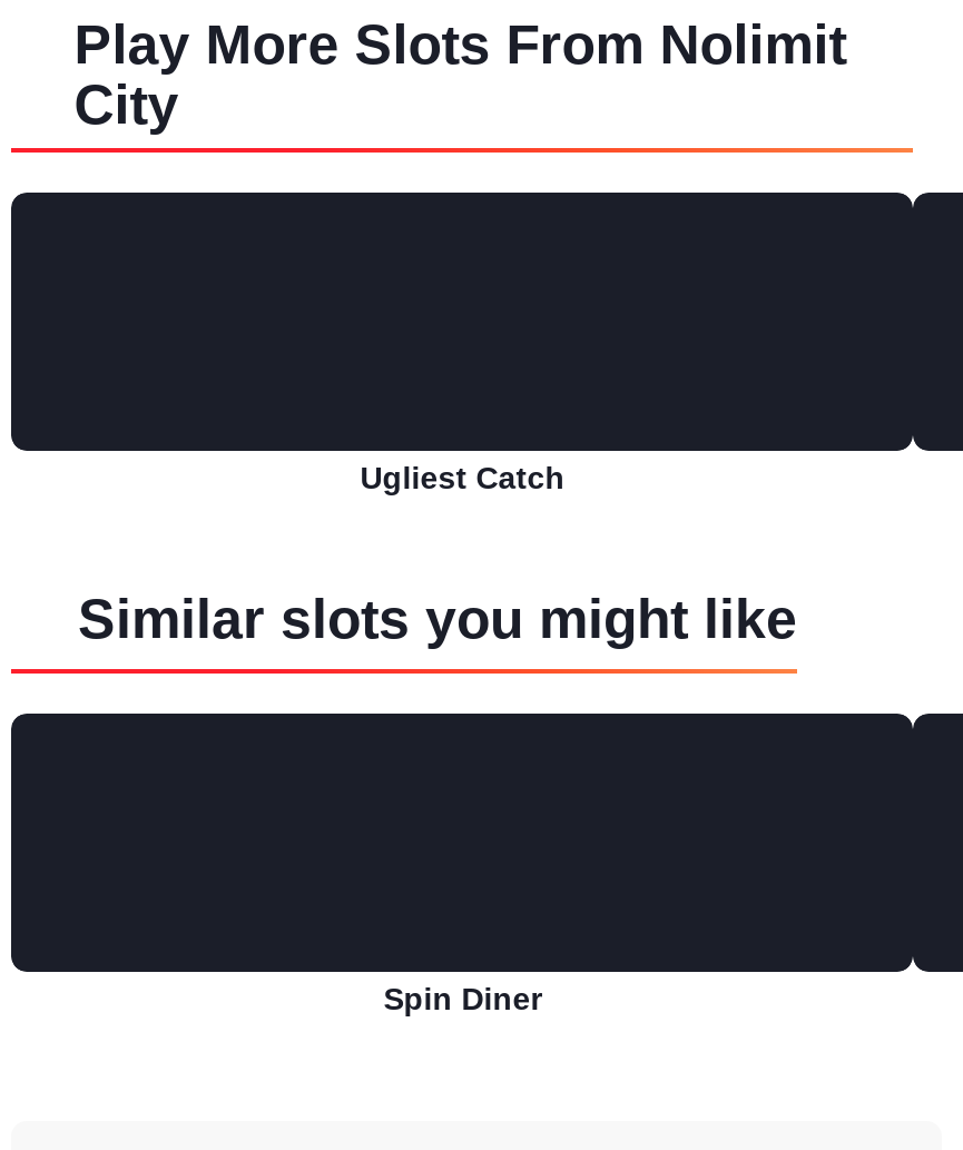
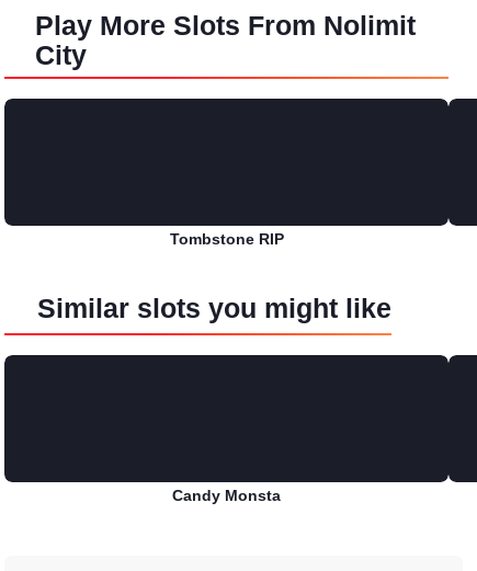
[360,460,565,495] Ugliest Catch -> [170,230,284,248] Tombstone RIP
[383,981,542,1016] Spin Diner -> [172,487,281,504] Candy Monsta

